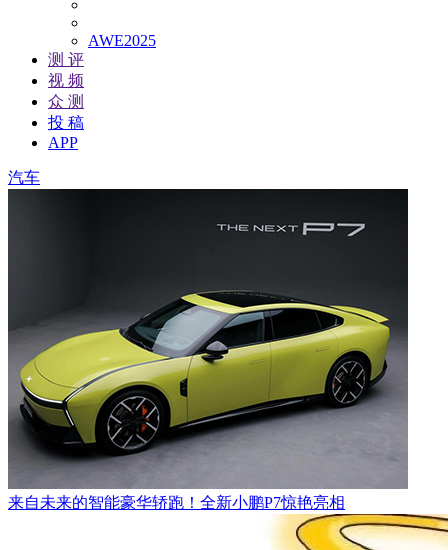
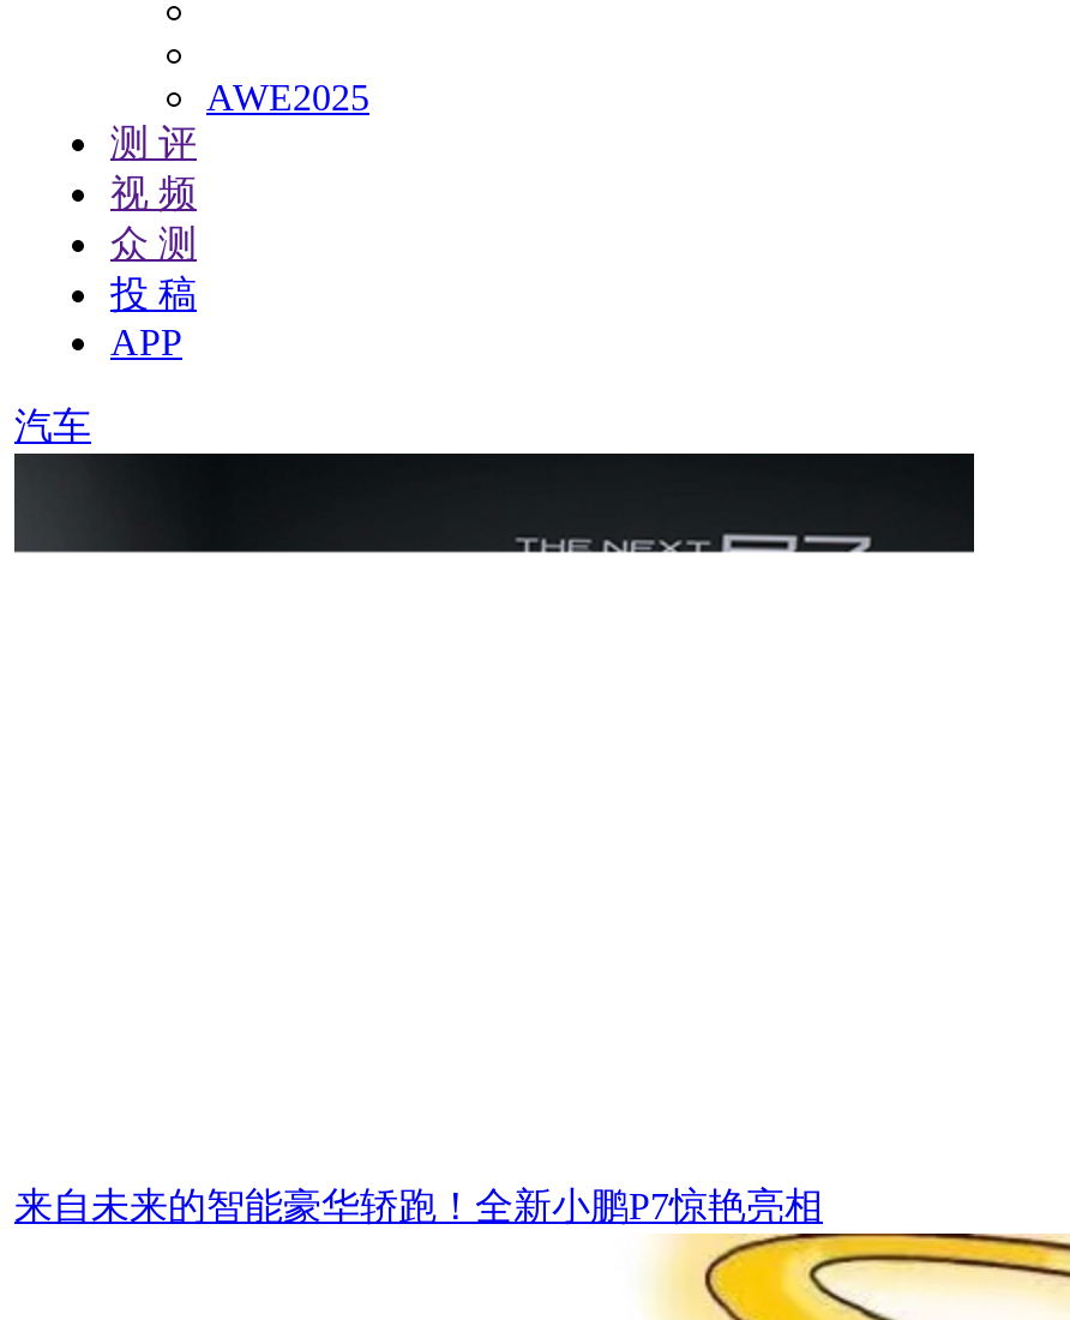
[7,229,409,490] [image] -> none

